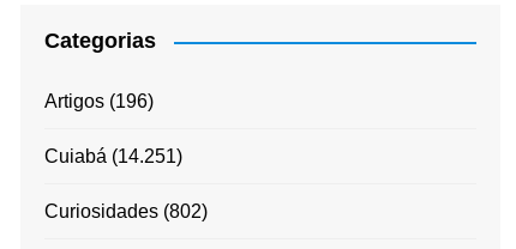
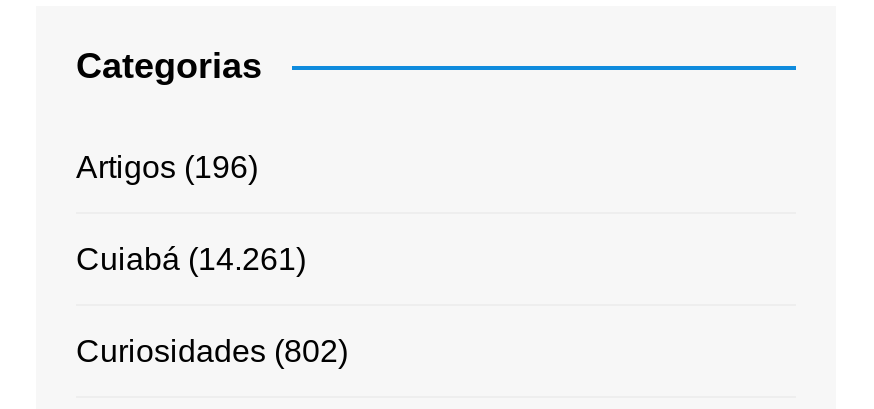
[44,146,182,167] Cuiabá (14.251) -> [76,242,306,276] Cuiabá (14.261)

